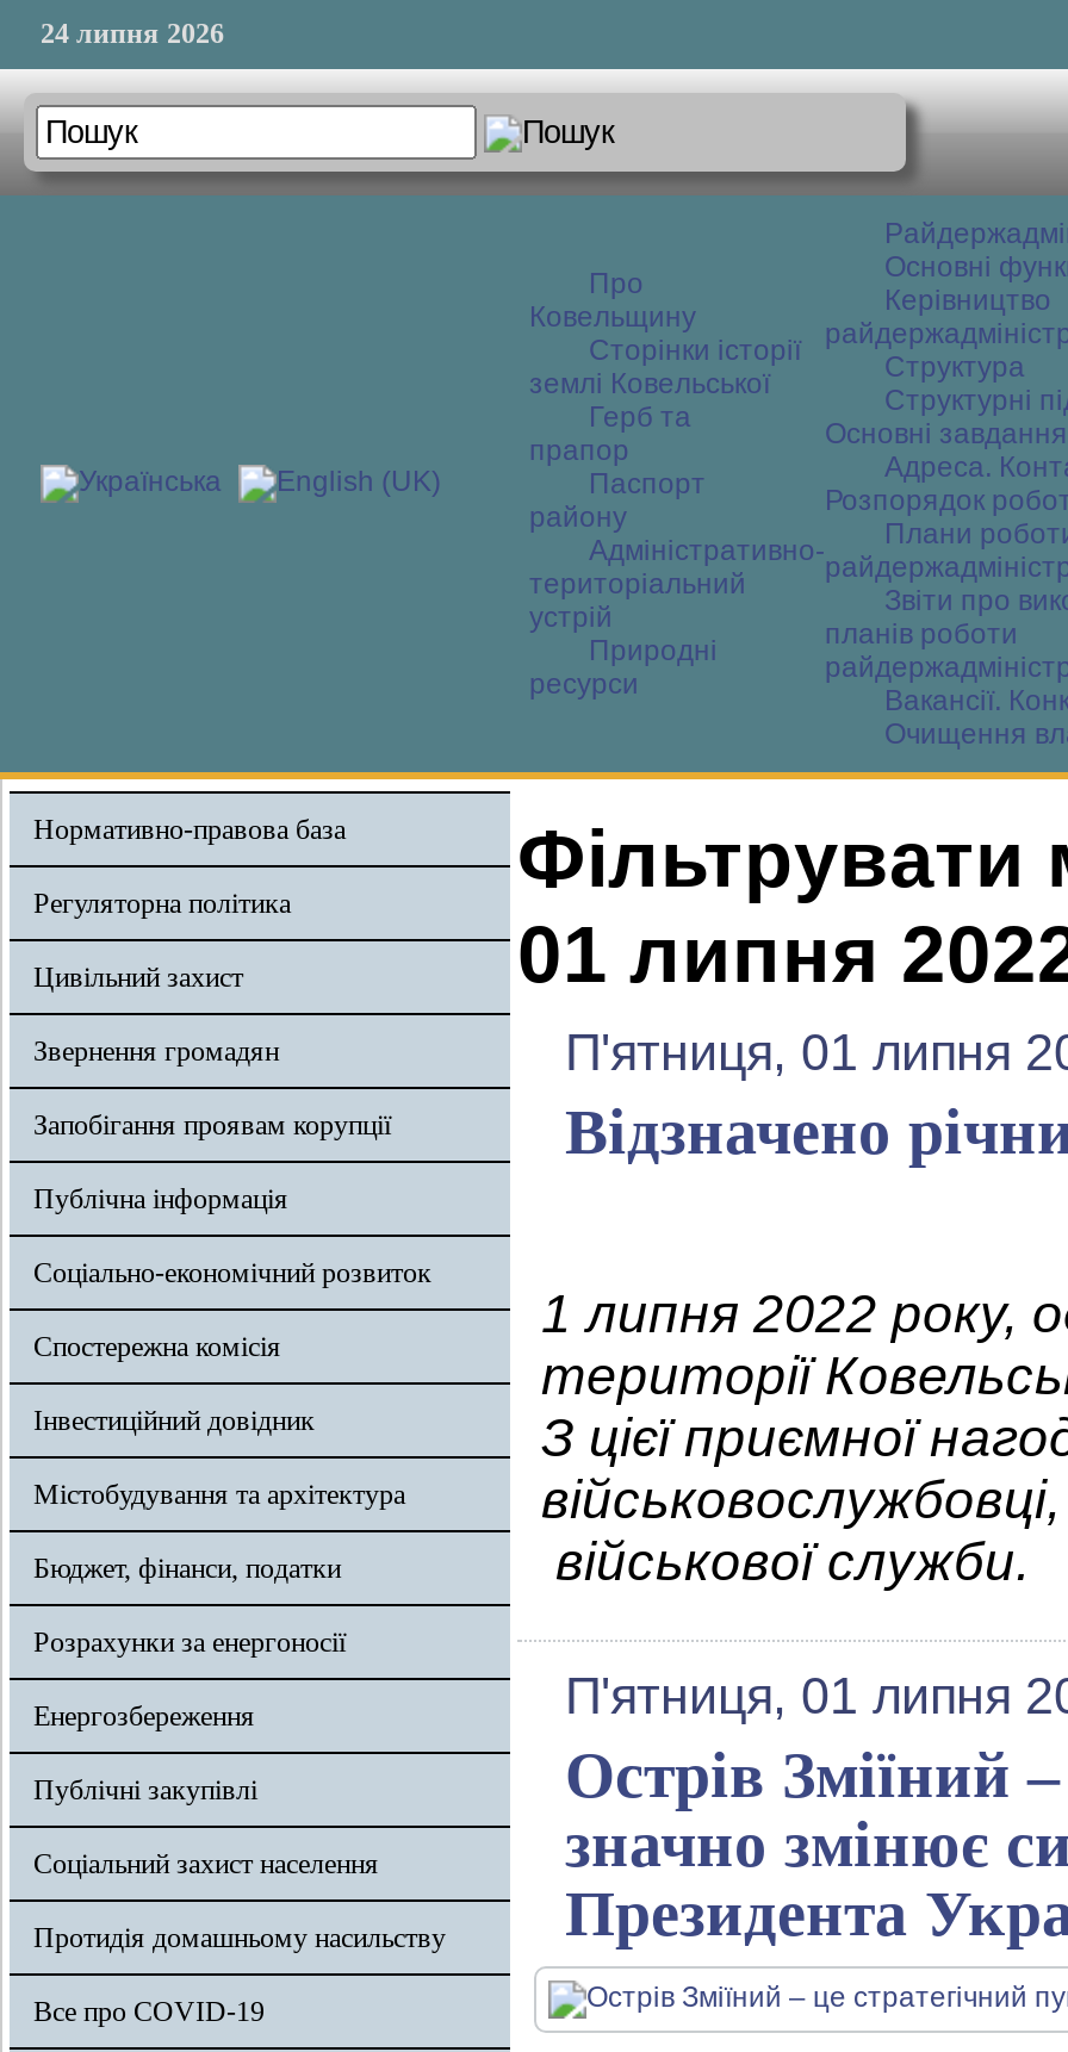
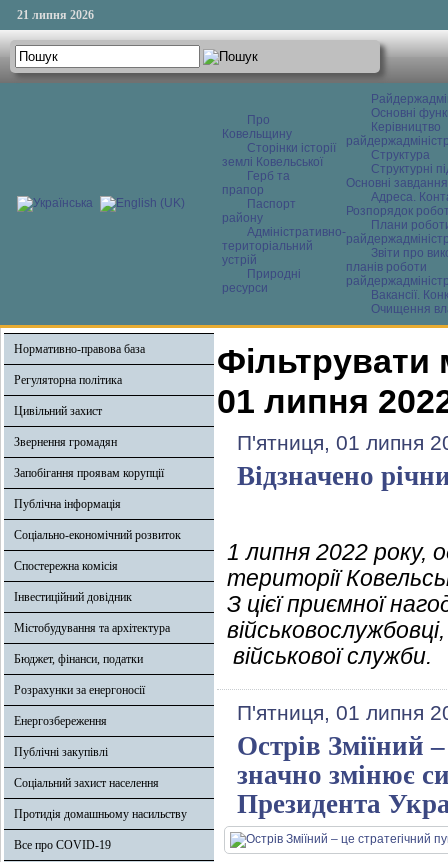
[41,17,224,50] 24 липня 2026 -> [17,8,94,22] 21 липня 2026

